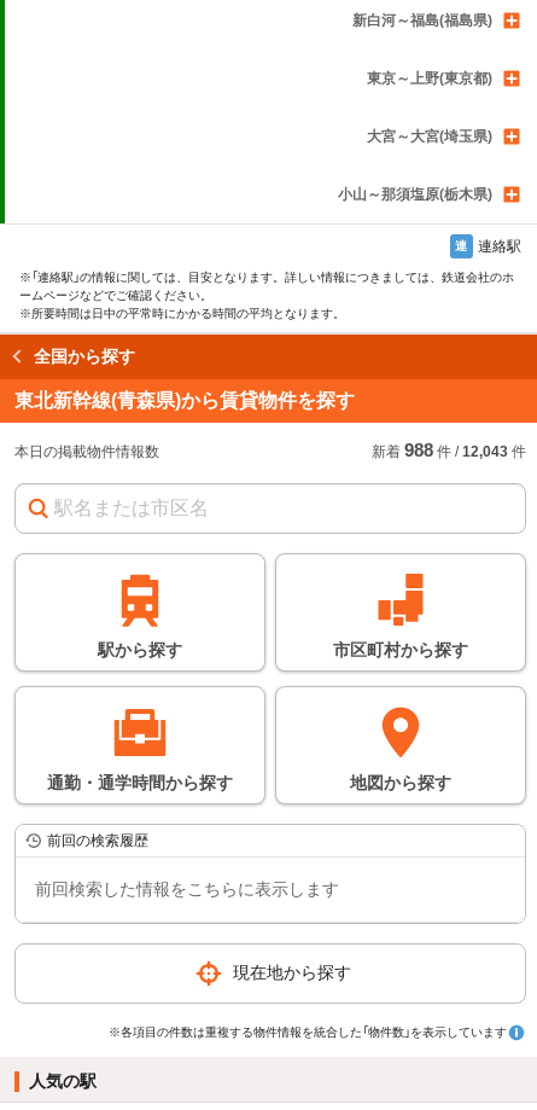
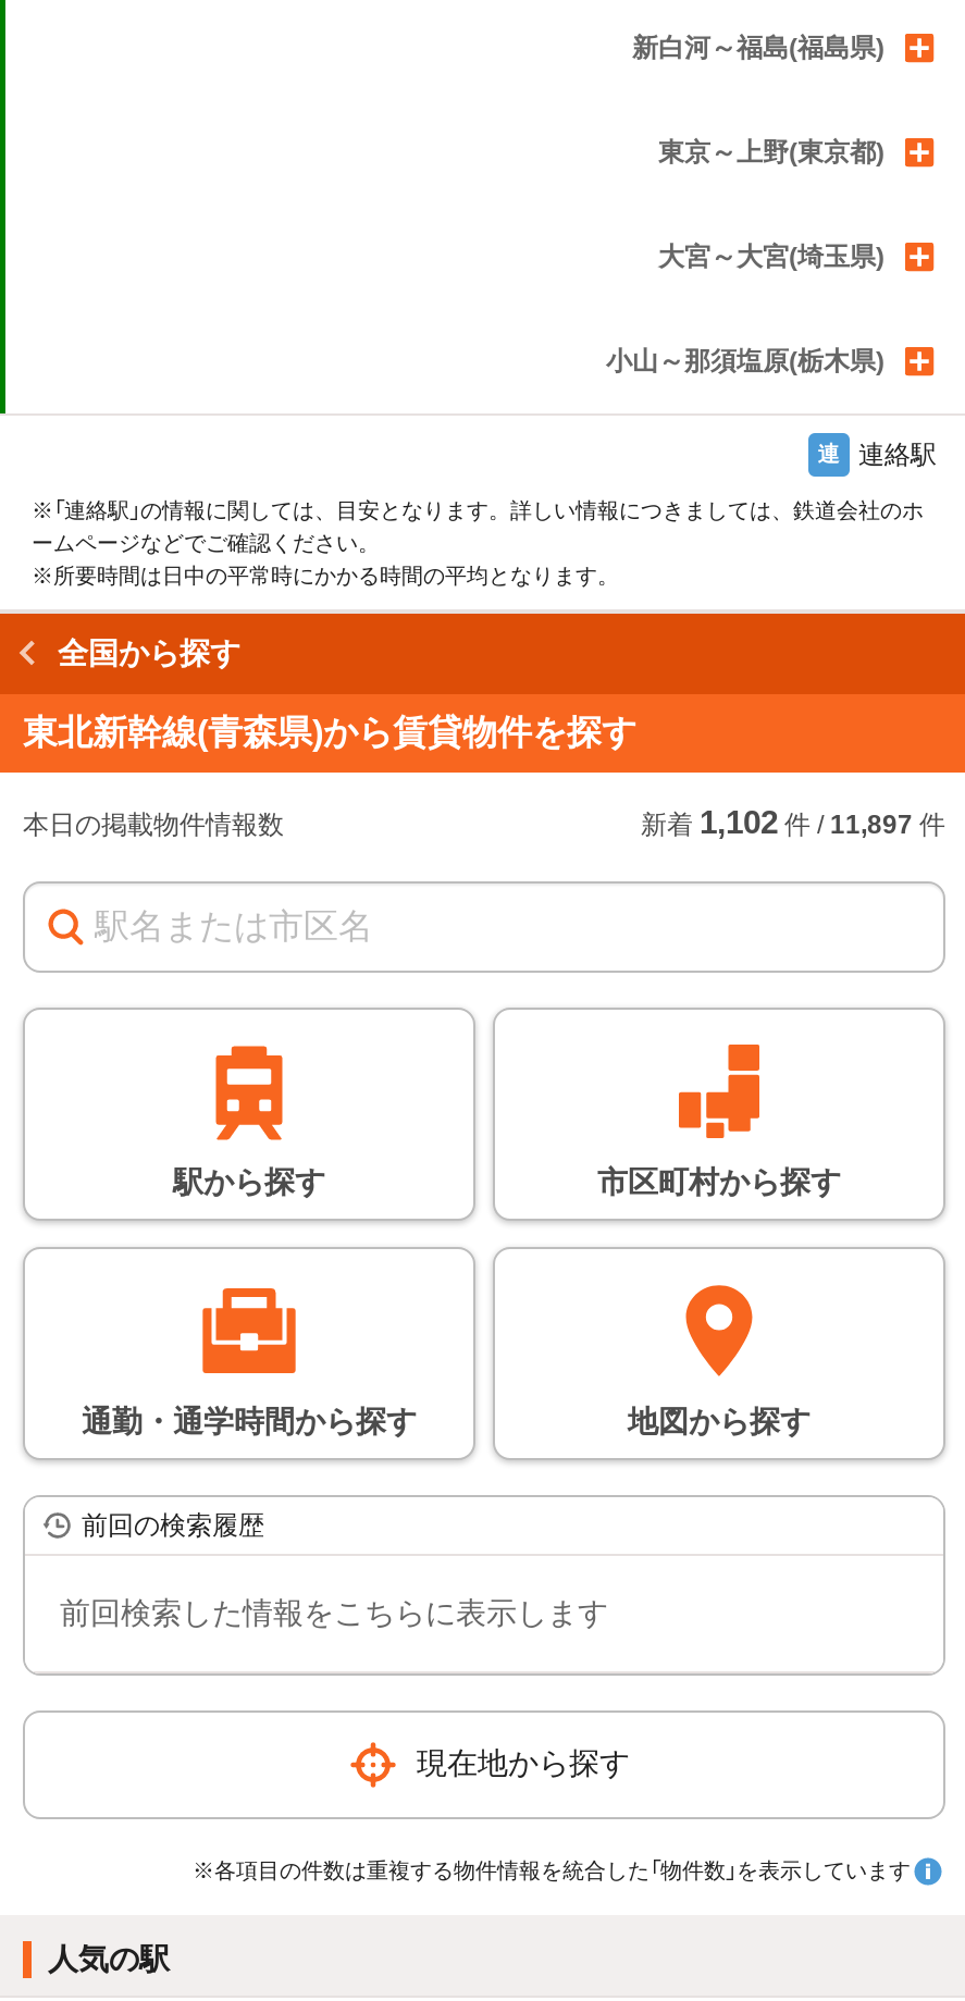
[372,439,526,460] 新着988件/ 12,043件 -> [641,802,945,839] 新着1,102件/ 11,897件

